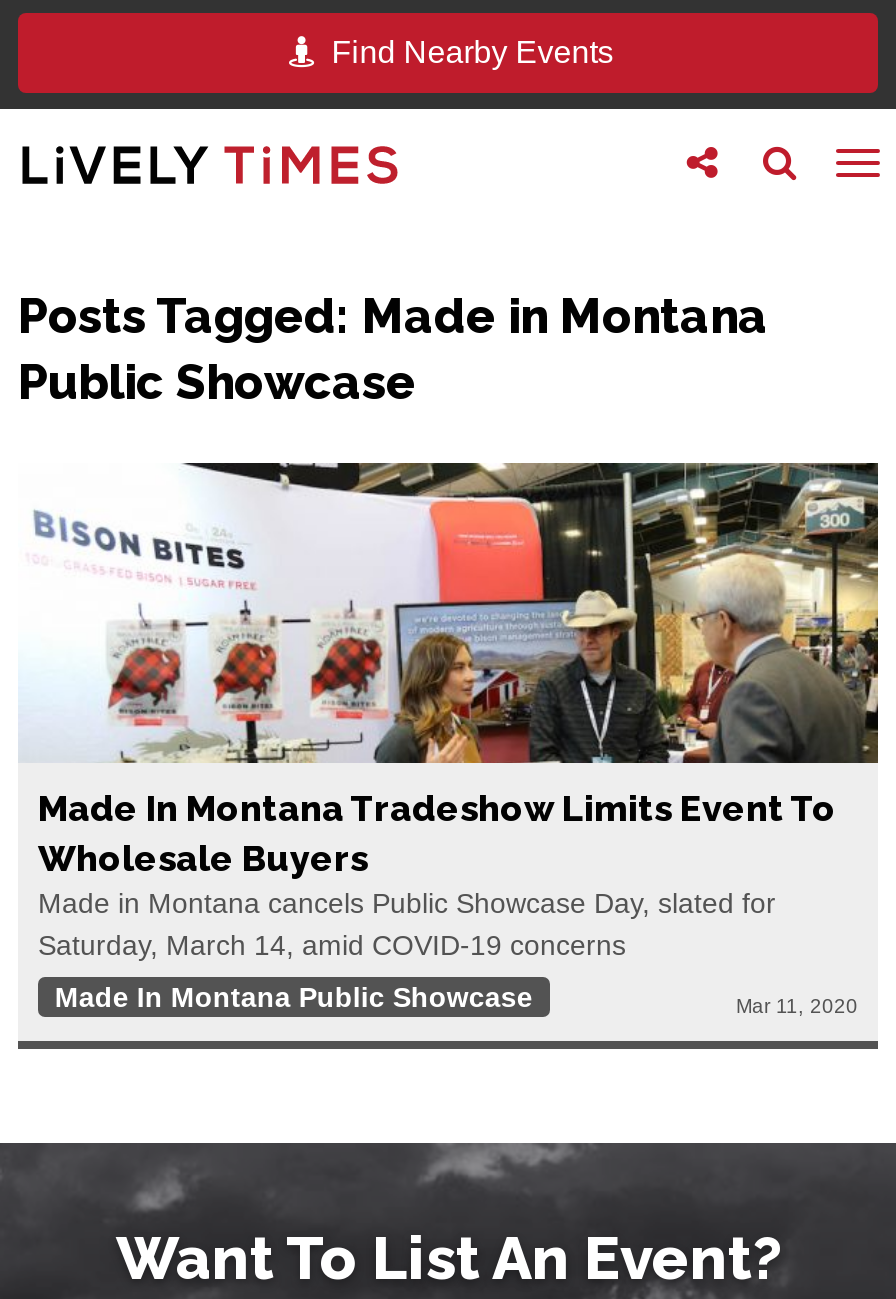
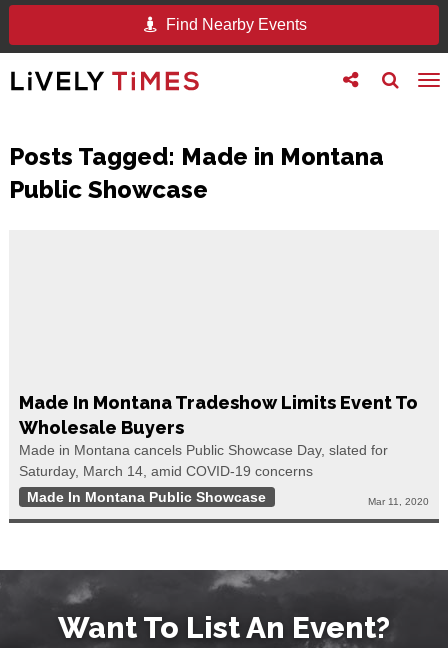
[34,461,880,765] [image] -> none

